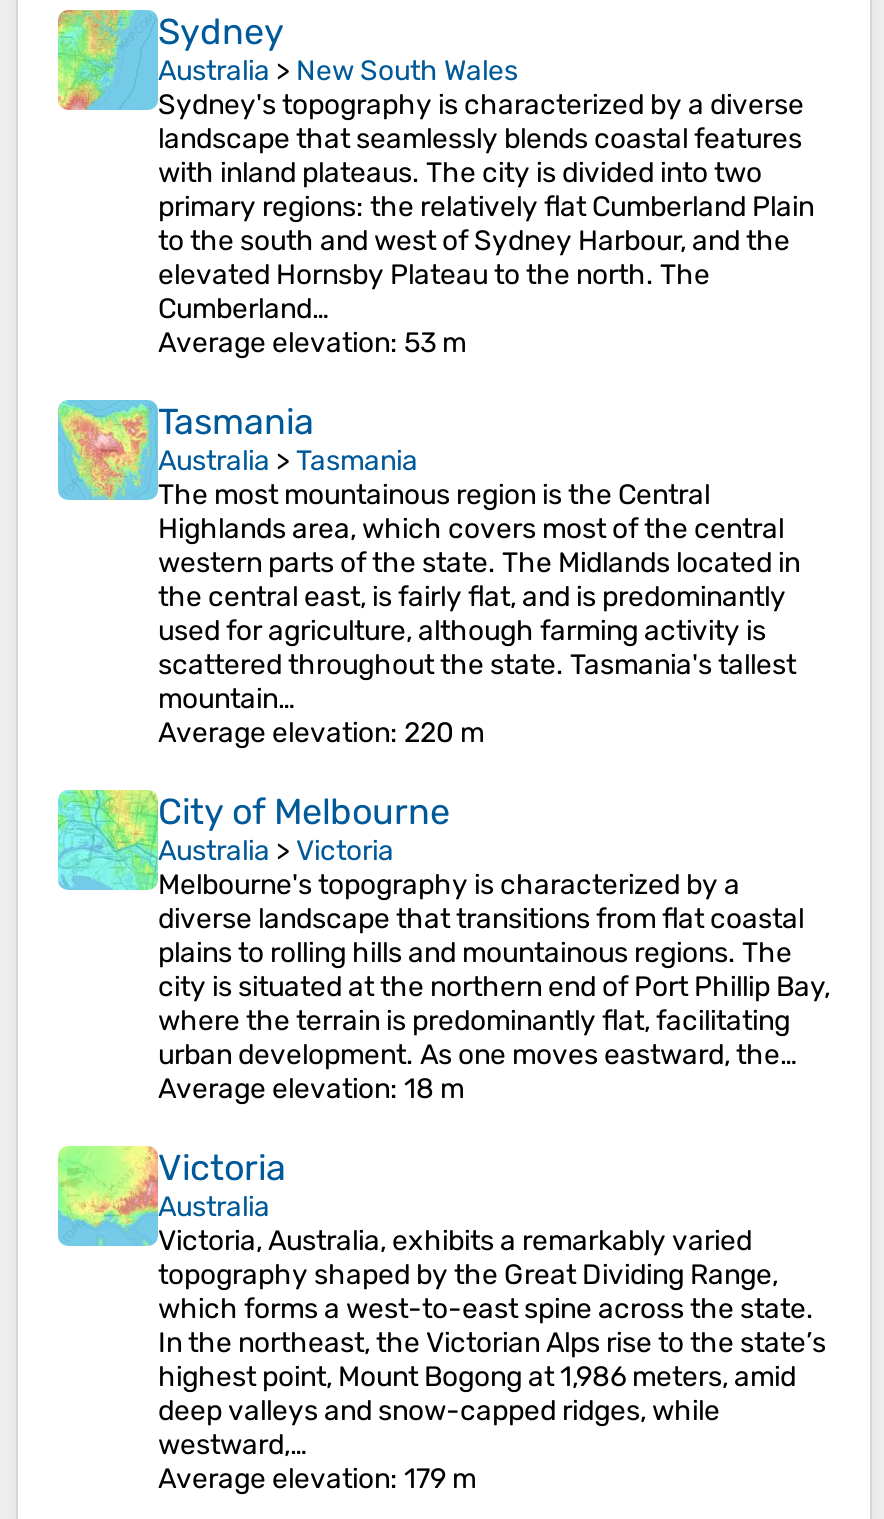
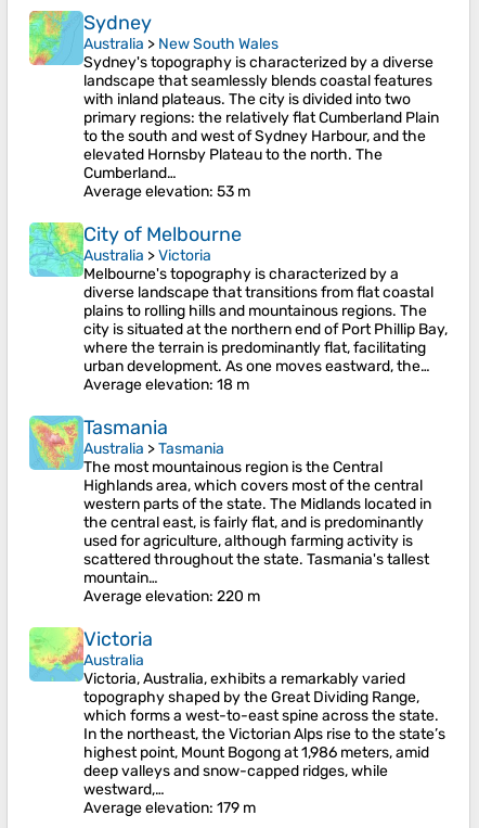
moved [56,398,800,750] -> [28,415,431,606]: [image] | Tasmania | Australia > Tasmania | ... | mountain… | Average elevation: 220 m
moved [58,788,830,1106] -> [28,221,448,394]: [image] | City of Melbourne | Australia > Victoria | ... | urban development. As one moves eastward, the… | Average elevation: 18 m

